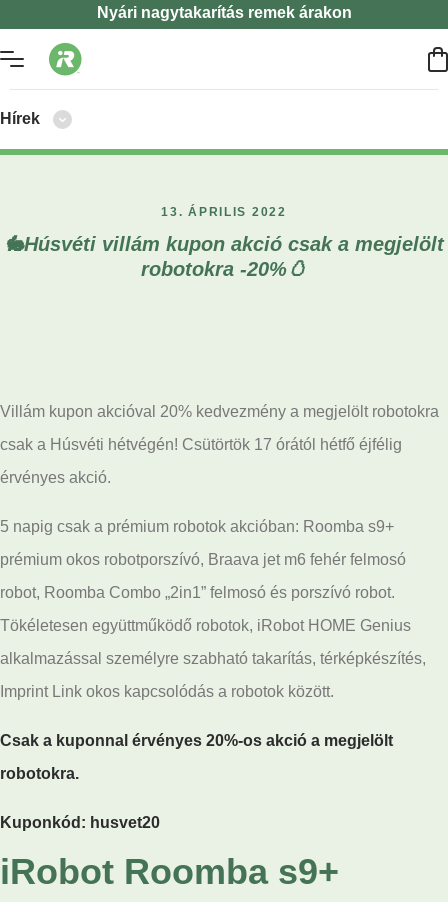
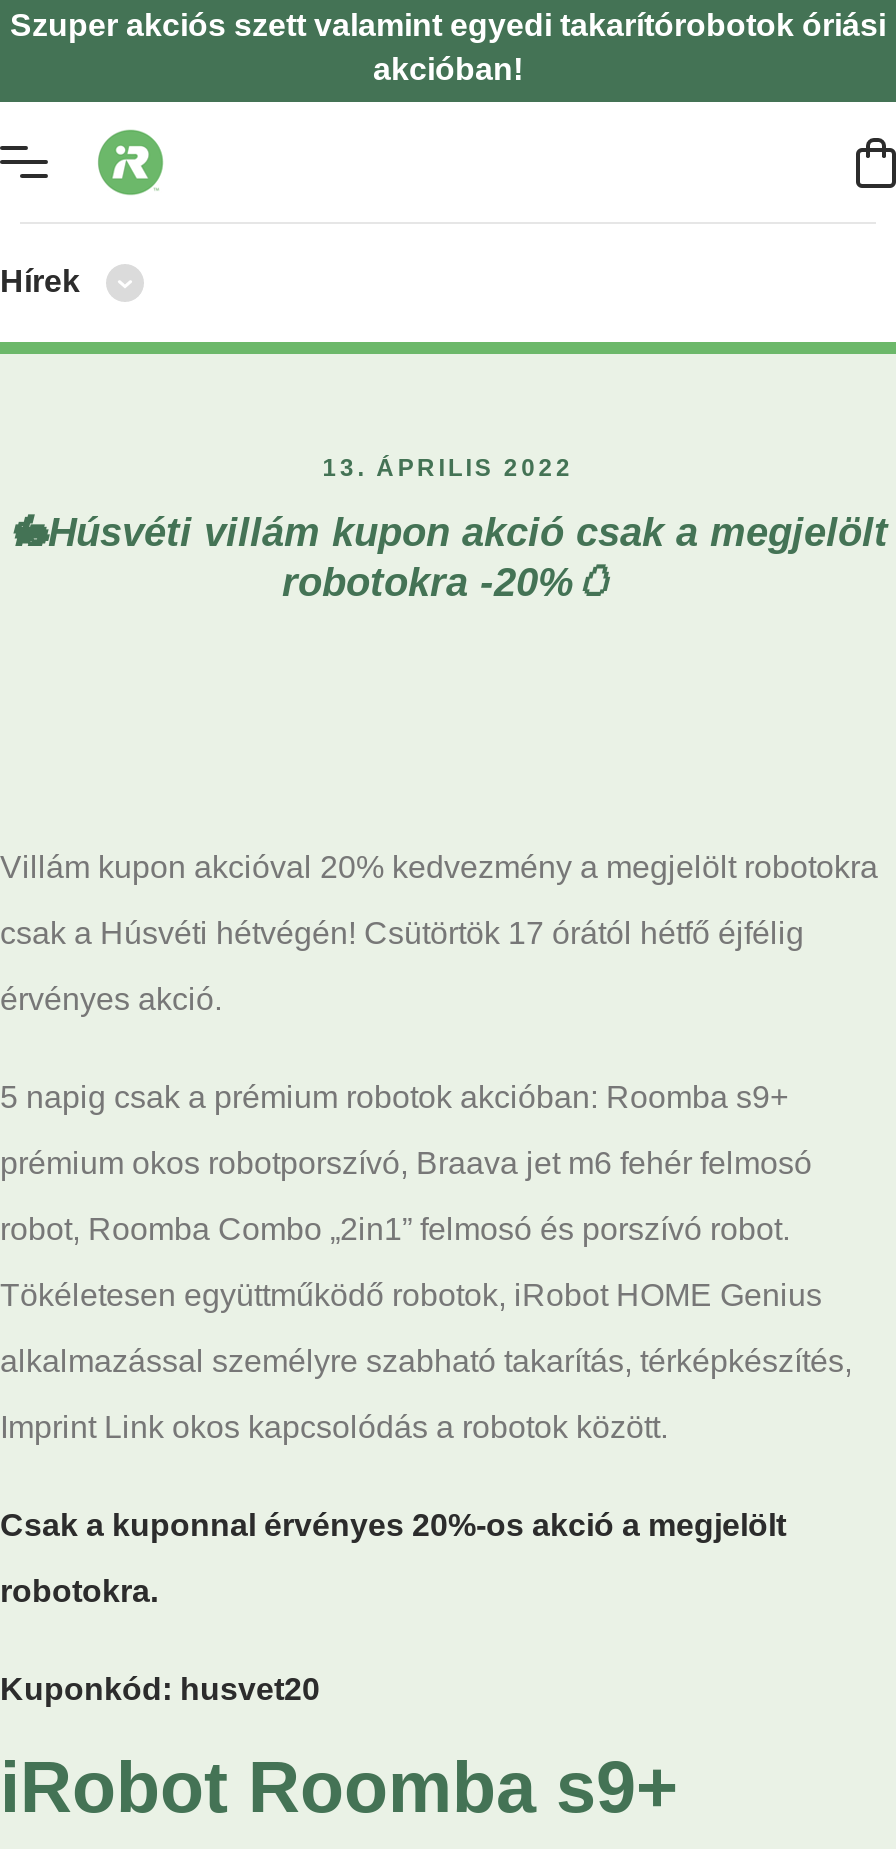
[96,4,351,21] Nyári nagytakarítás remek árakon -> [10,8,886,86] Szuper akciós szett valamint egyedi takarítórobotok óriási | akcióban!

